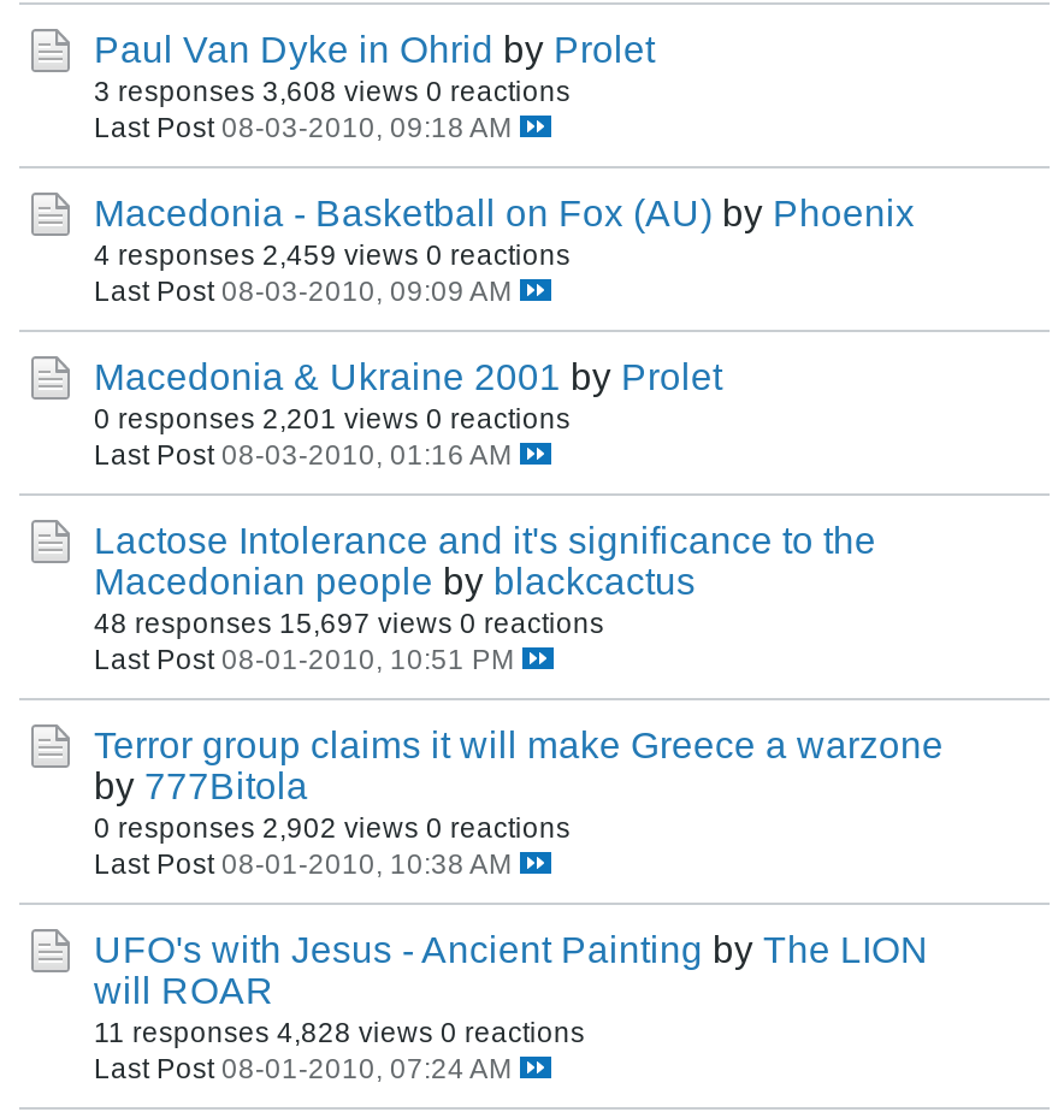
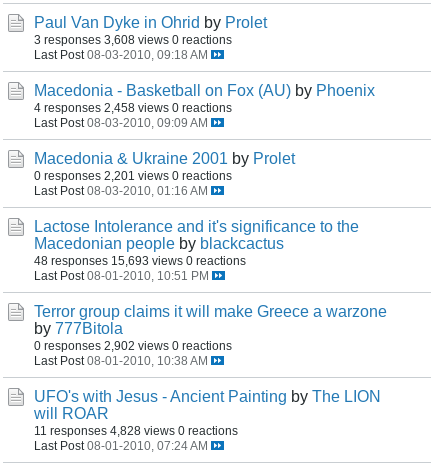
[94,238,571,270] 4 responses 2,459 views 0 reactions -> [34,101,232,114] 4 responses 2,458 views 0 reactions
[94,607,604,638] 48 responses 15,697 views 0 reactions -> [34,254,246,267] 48 responses 15,693 views 0 reactions

